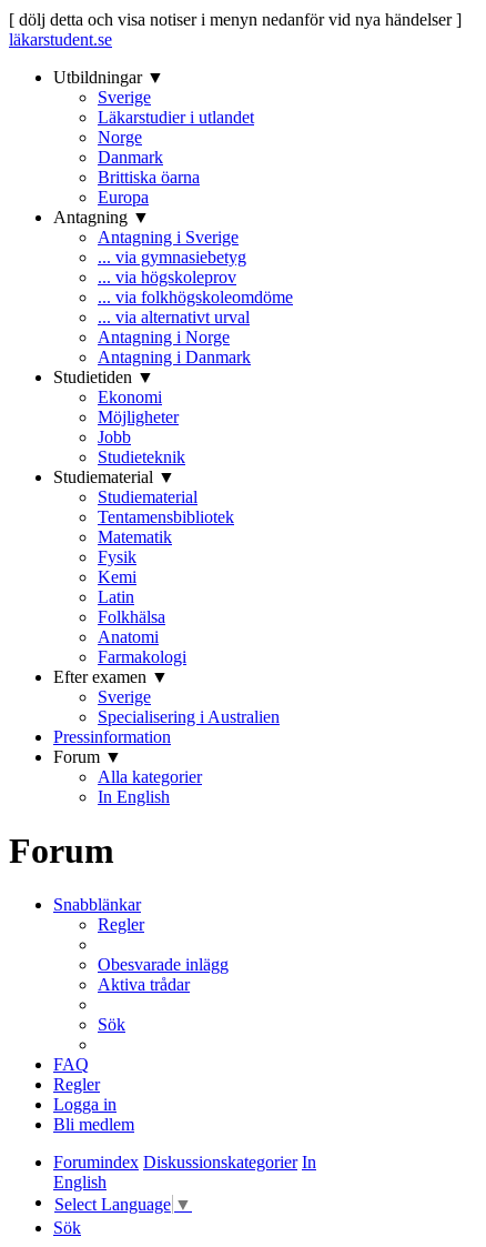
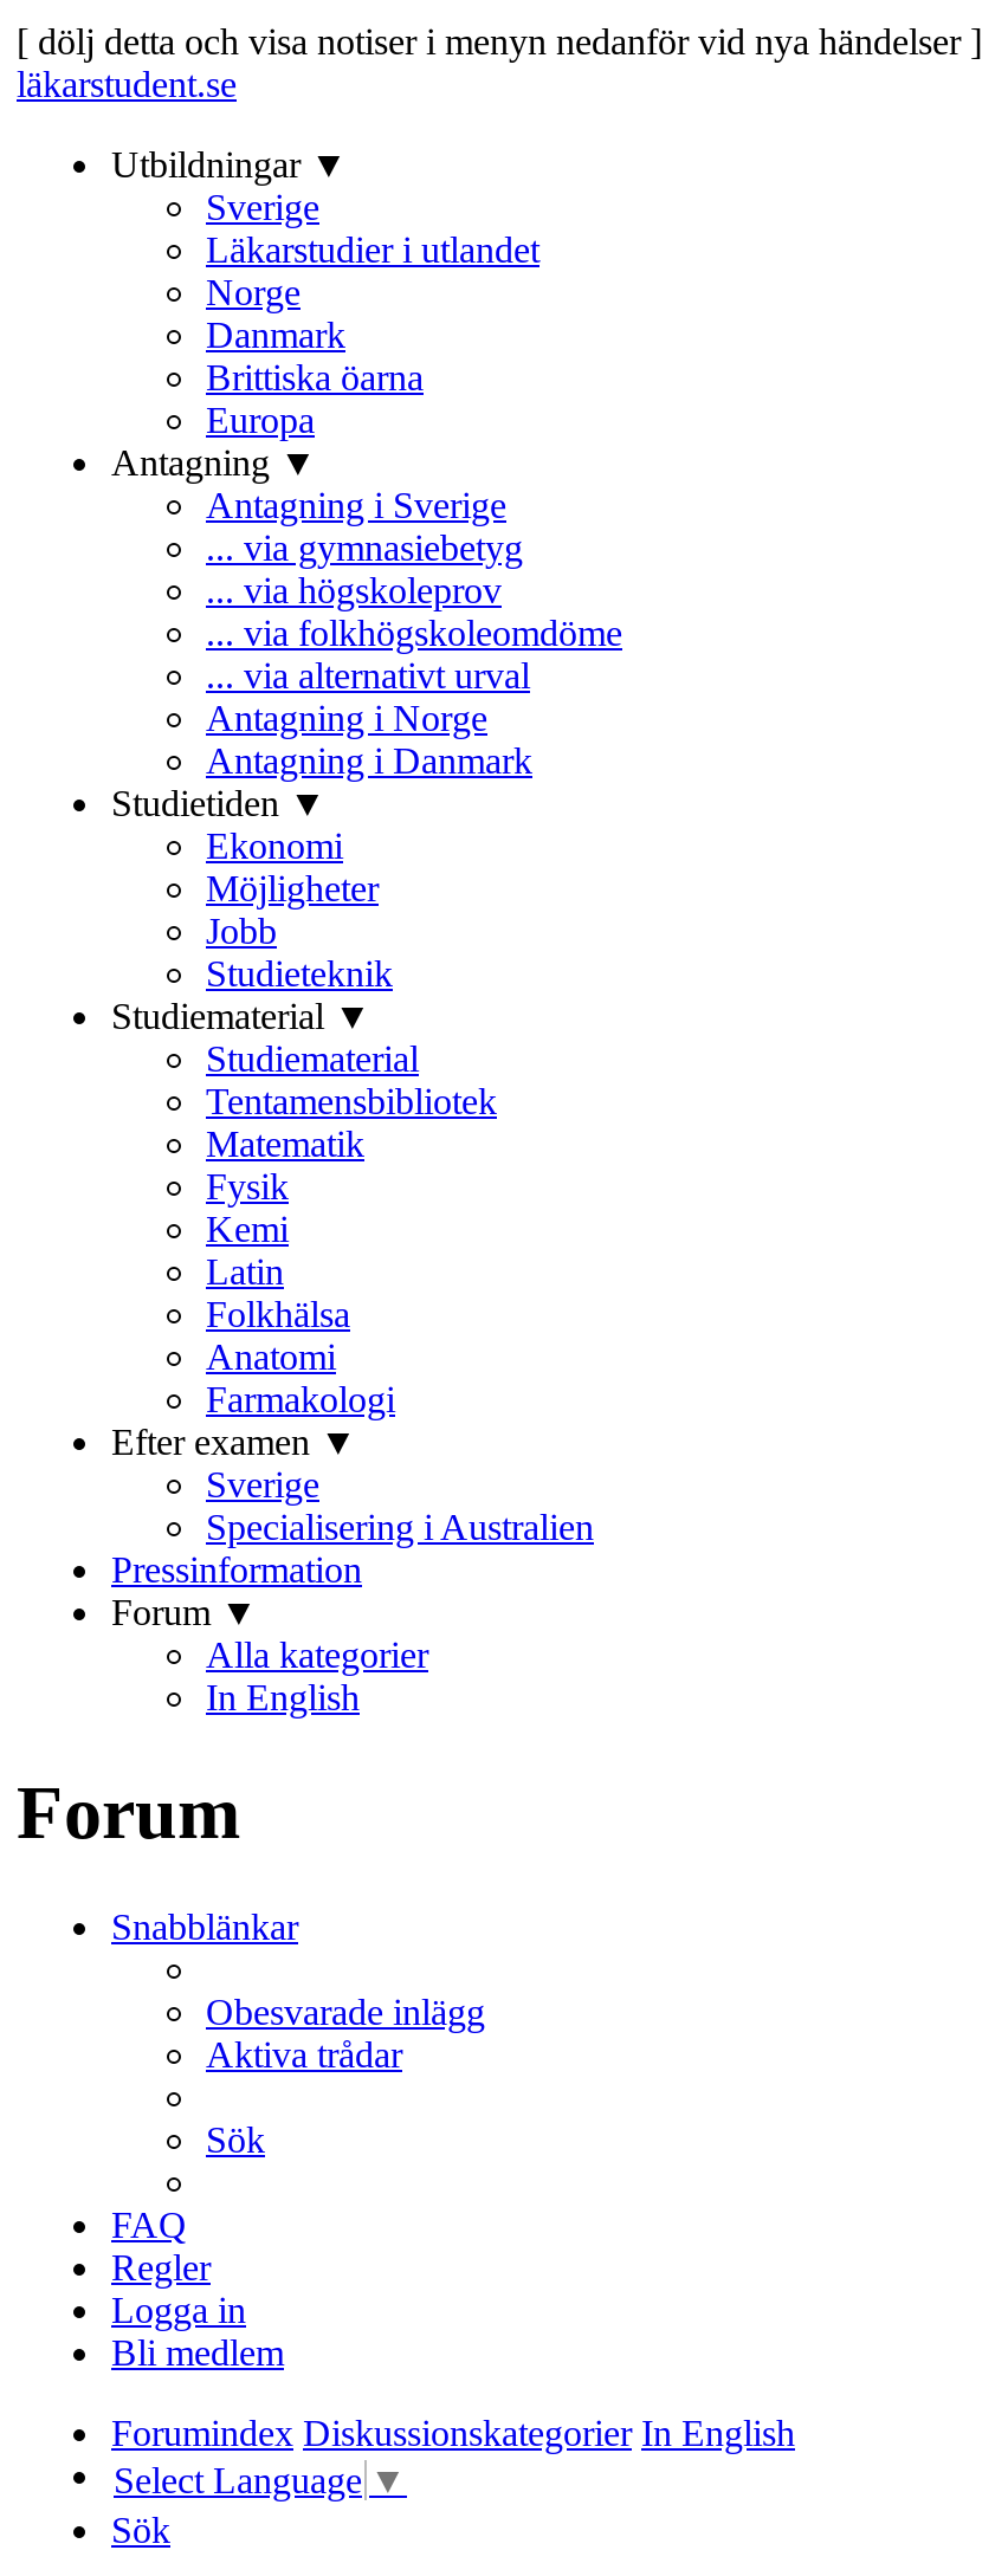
[98,915,144,934] Regler -> none

